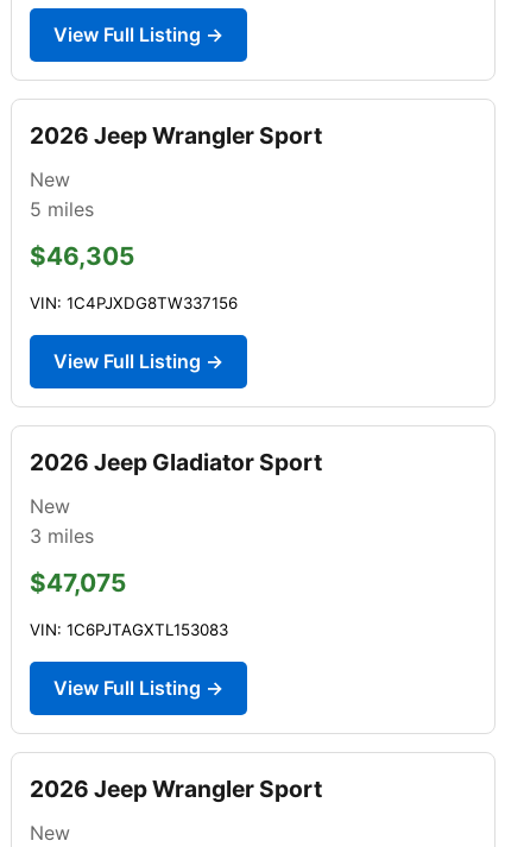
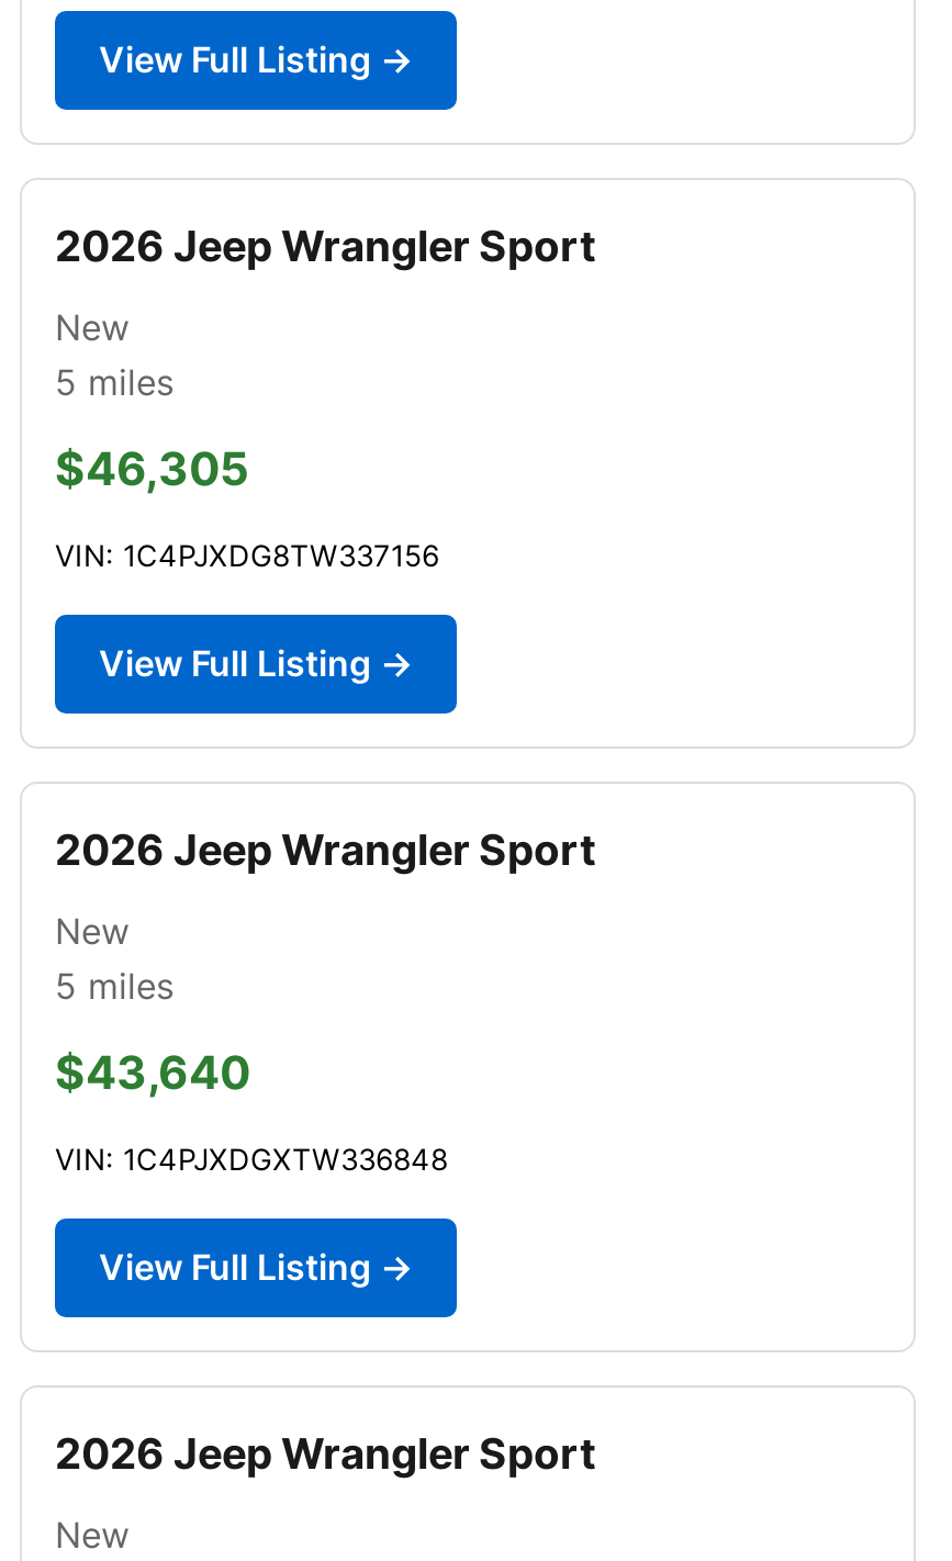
[30,448,322,476] 2026 Jeep Gladiator Sport -> [55,823,595,876] 2026 Jeep Wrangler Sport
[30,524,94,548] 3 miles -> [55,964,173,1008] 5 miles
[30,568,126,597] $47,075 -> [55,1045,250,1100] $43,640
[30,620,228,639] VIN: 1C6PJTAGXTL153083 -> [55,1141,448,1177] VIN: 1C4PJXDGXTW336848

